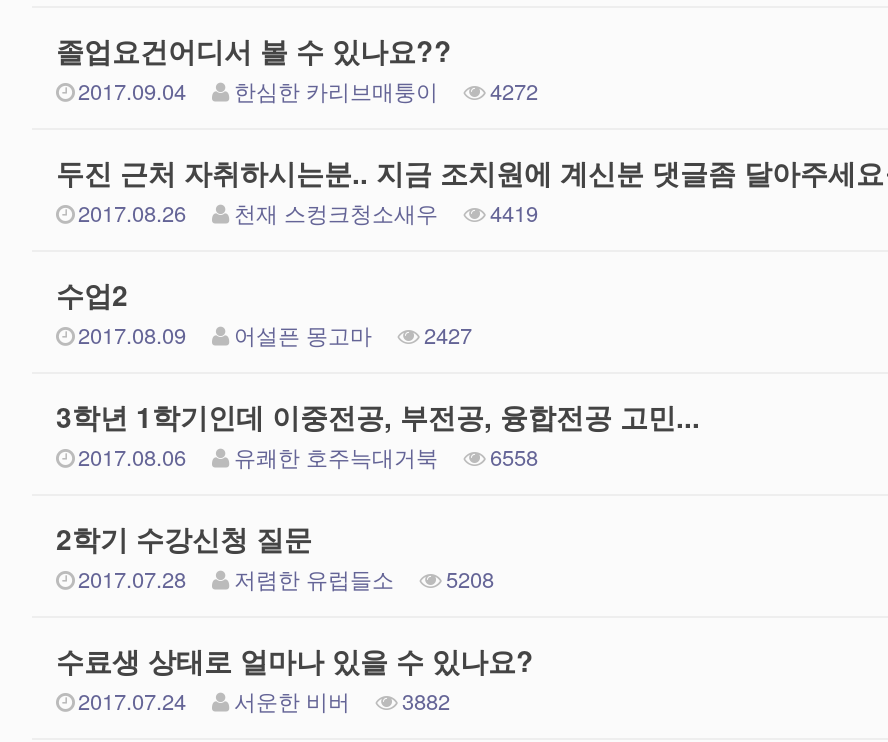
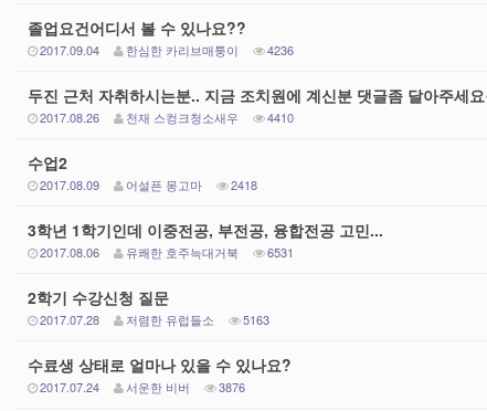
[78,74,538,106] 2017.09.04 한심한 카리브매퉁이 4272 -> [40,41,294,59] 2017.09.04 한심한 카리브매퉁이 4236
[78,196,538,228] 2017.08.26 천재 스컹크청소새우 4419 -> [40,108,294,126] 2017.08.26 천재 스컹크청소새우 4410
[78,318,472,350] 2017.08.09 어설픈 몽고마 2427 -> [40,176,257,193] 2017.08.09 어설픈 몽고마 2418
[78,440,538,472] 2017.08.06 유쾌한 호주늑대거북 6558 -> [40,243,294,261] 2017.08.06 유쾌한 호주늑대거북 6531
[78,562,494,594] 2017.07.28 저렴한 유럽들소 5208 -> [40,310,269,328] 2017.07.28 저렴한 유럽들소 5163
[78,684,450,716] 2017.07.24 서운한 비버 3882 -> [40,378,245,396] 2017.07.24 서운한 비버 3876

